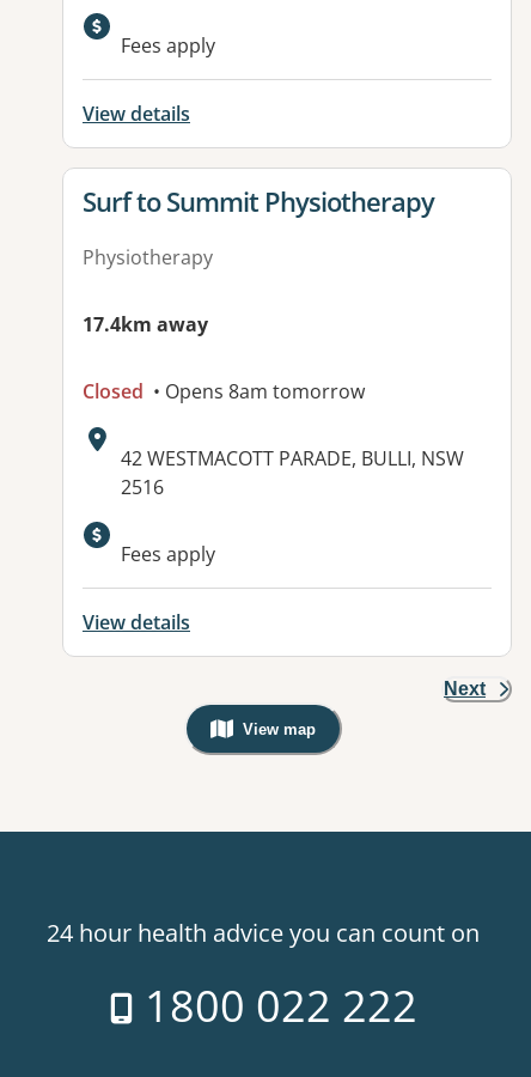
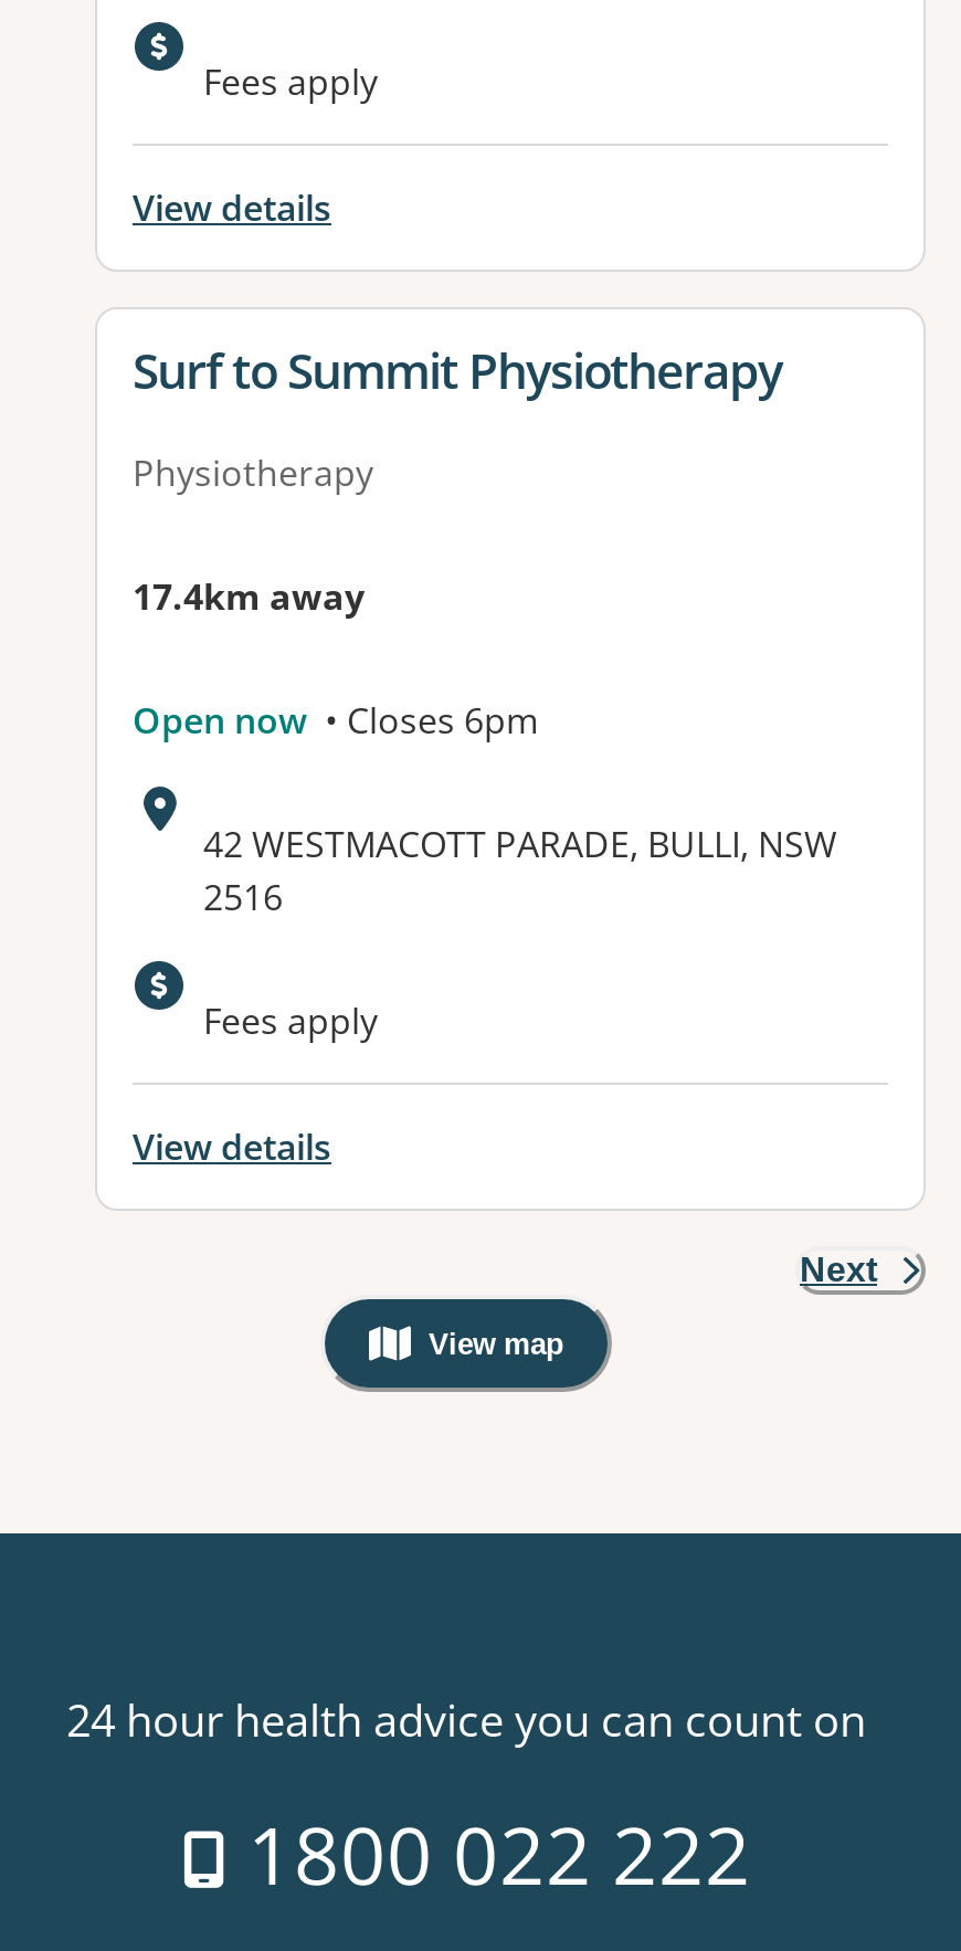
[83,379,365,405] Closed • Opens 8am tomorrow -> [133,697,539,745] Open now • Closes 6pm

